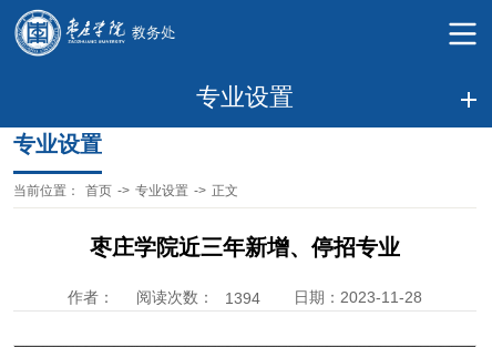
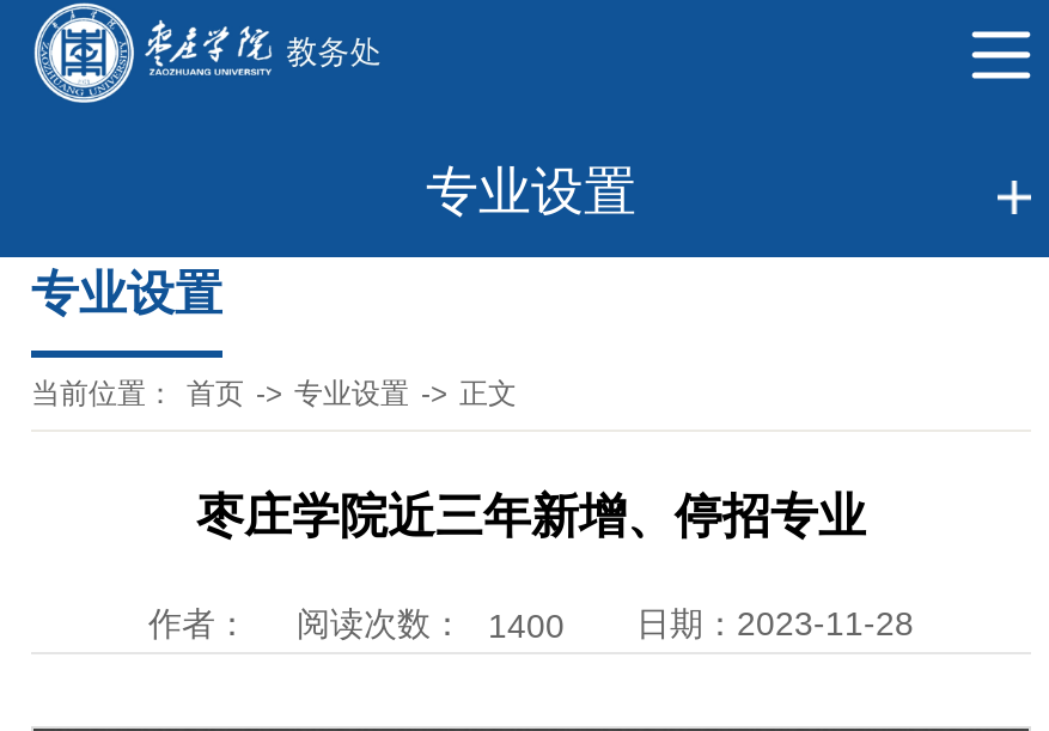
[68,288,422,307] 作者： 阅读次数： 1394 日期：2023-11-28 -> [148,604,914,644] 作者： 阅读次数： 1400 日期：2023-11-28

